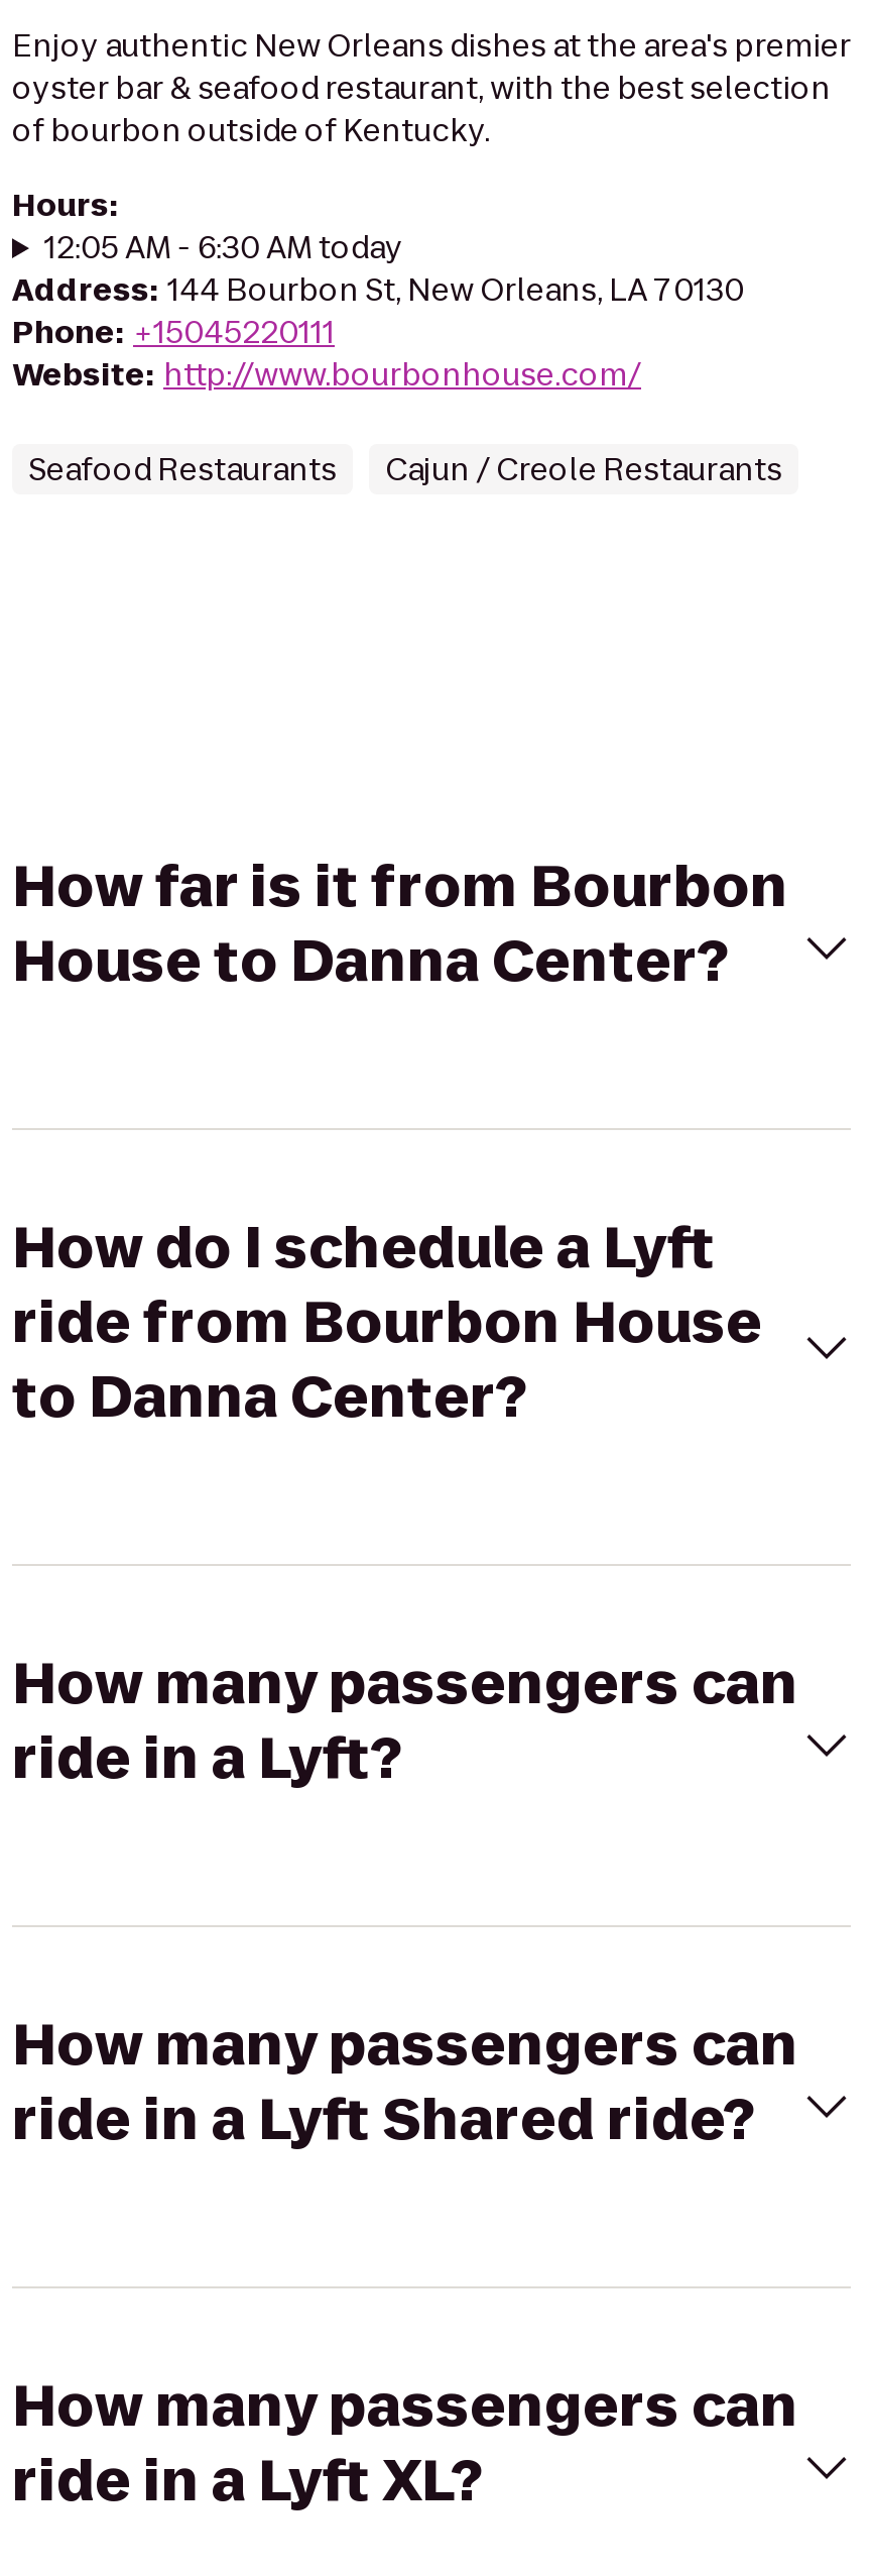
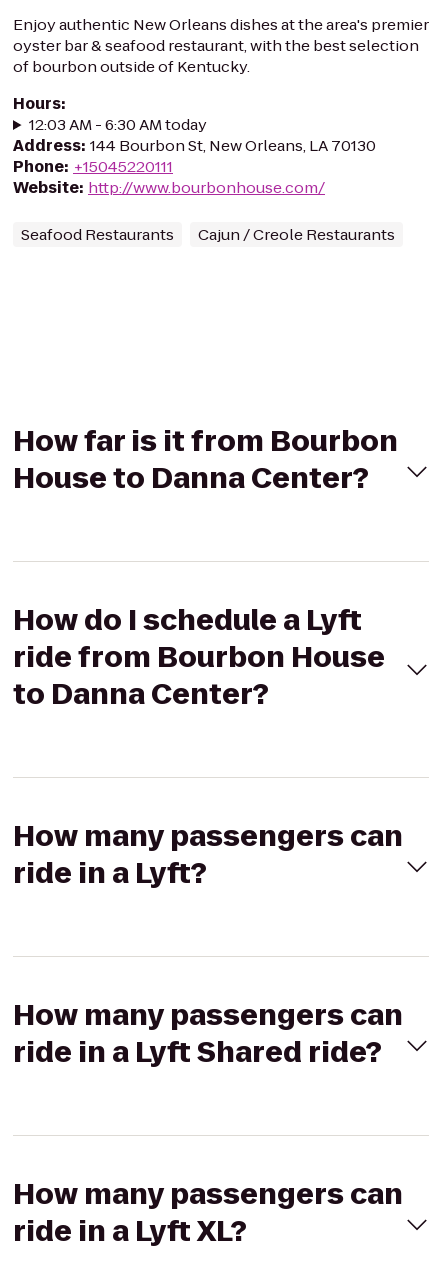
[44,226,403,268] 12:05 AM - 6:30 AM today -> [29,114,207,135] 12:03 AM - 6:30 AM today

